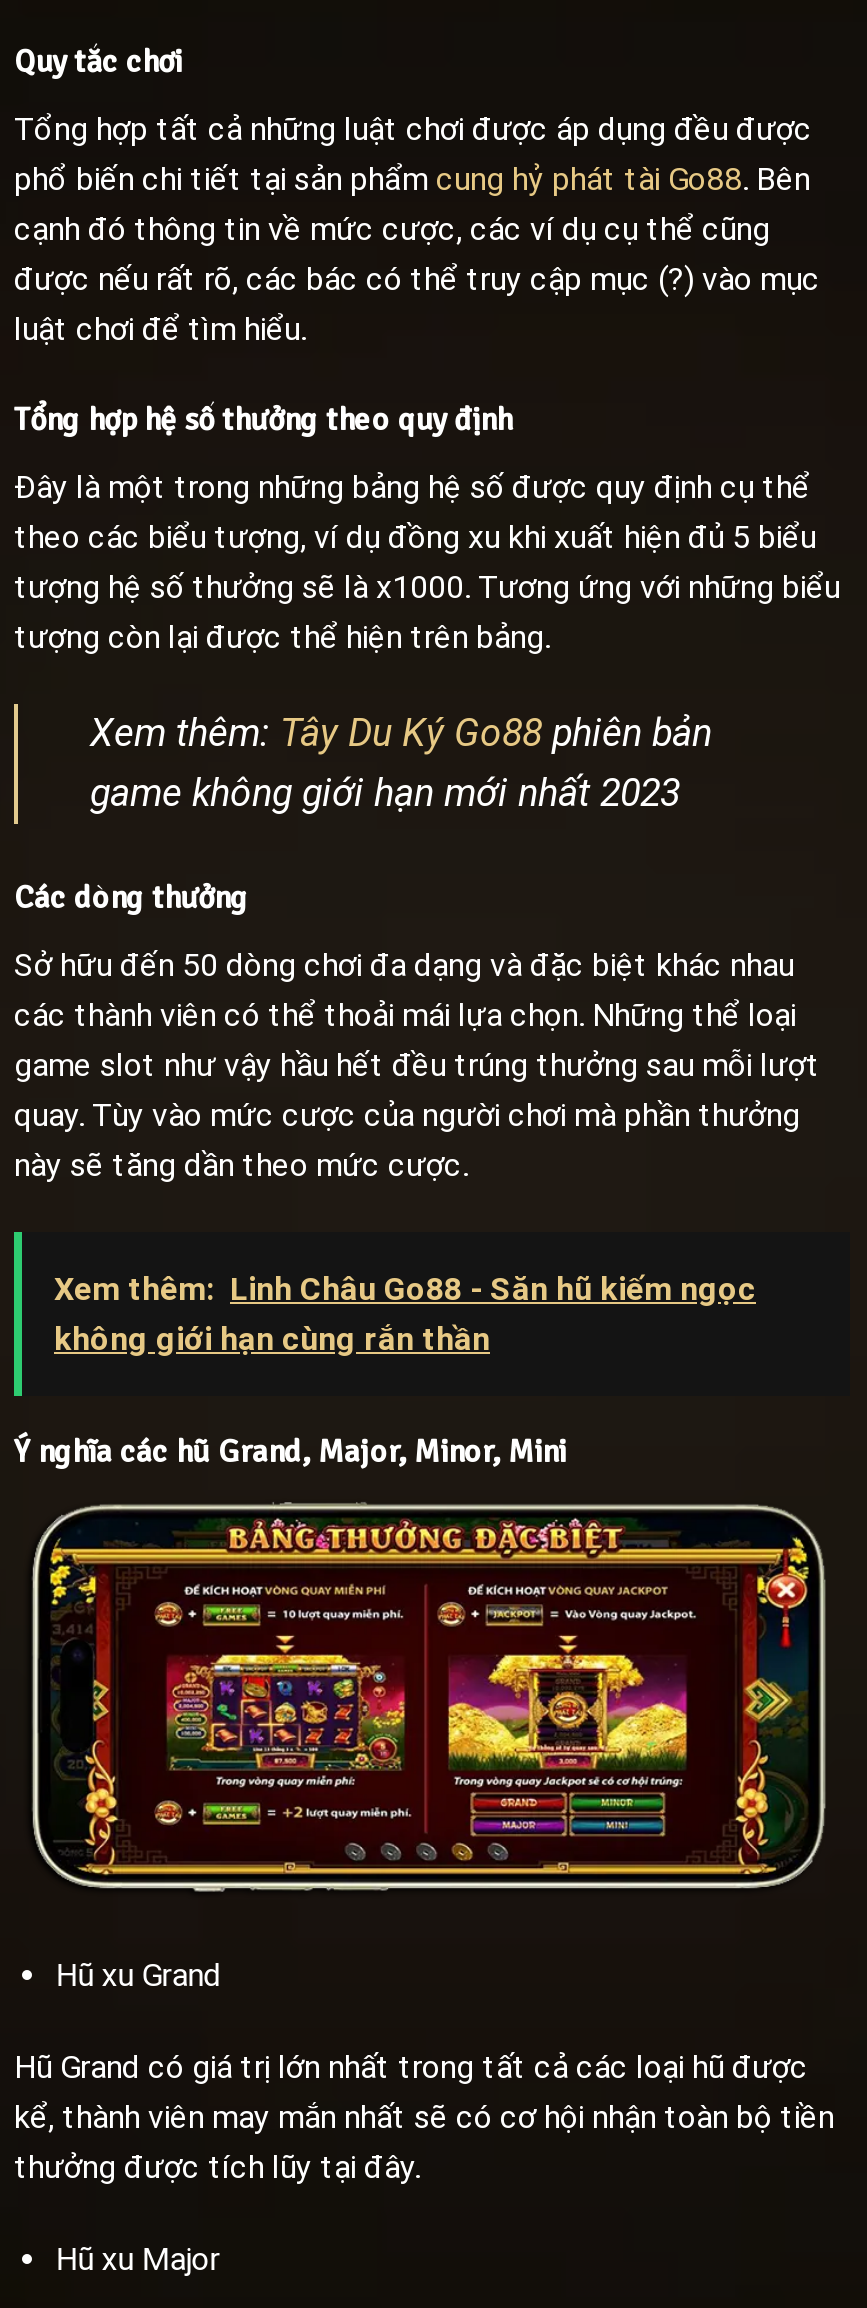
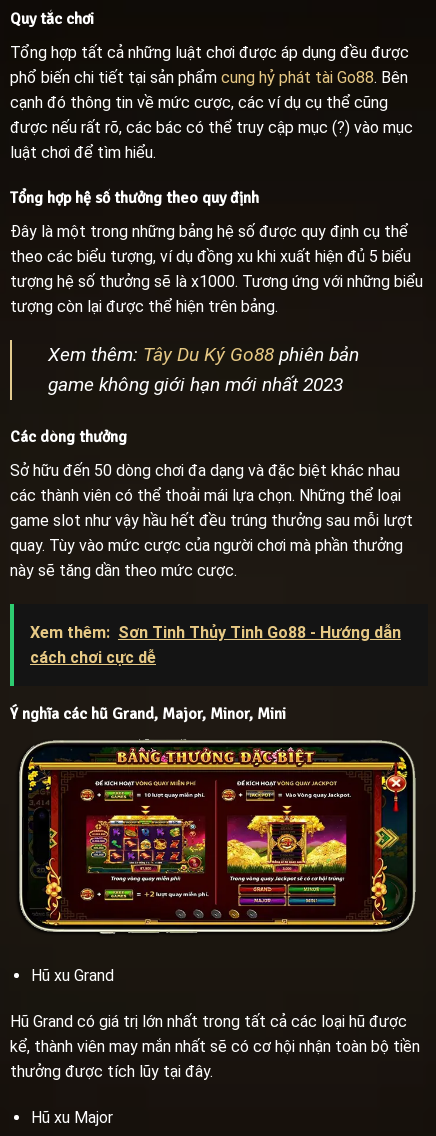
[54,1270,756,1358] Xem thêm: Linh Châu Go88 - Săn hũ kiếm ngọc | không giới hạn cùng rắn thần -> [30,623,401,667] Xem thêm: Sơn Tinh Thủy Tinh Go88 - Hướng dẫn | cách chơi cực dễ

